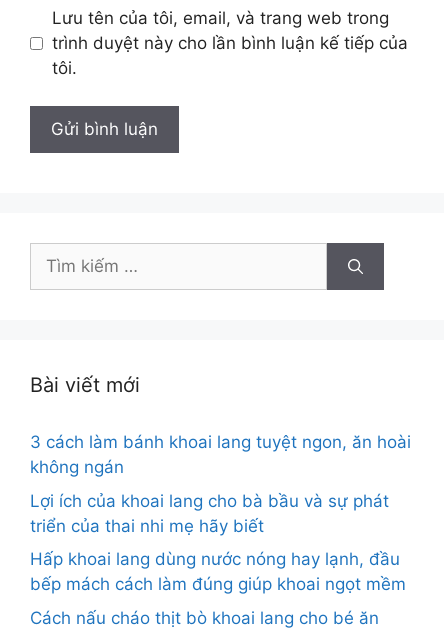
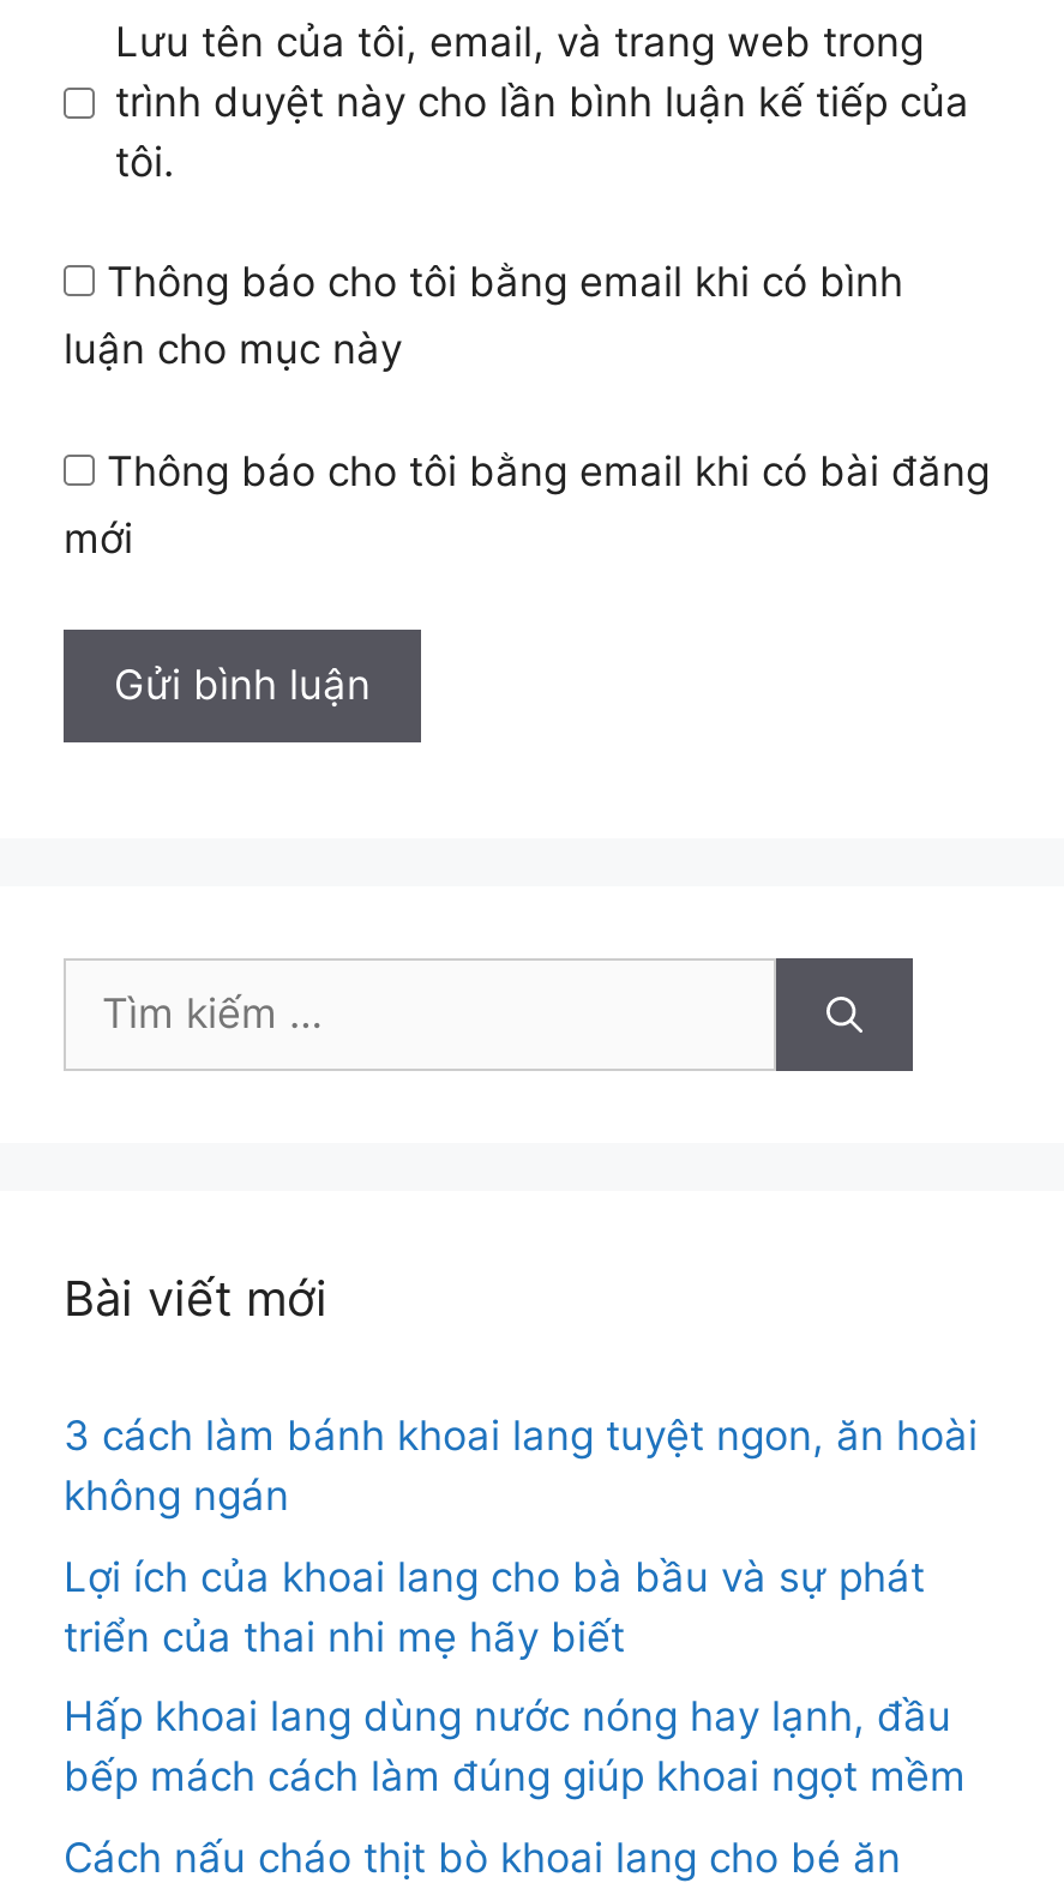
none -> [64,259,990,562] Thông báo cho tôi bằng email khi có bình | luận cho mục này | Thông báo cho tôi bằng email khi có bài đăng | mới

